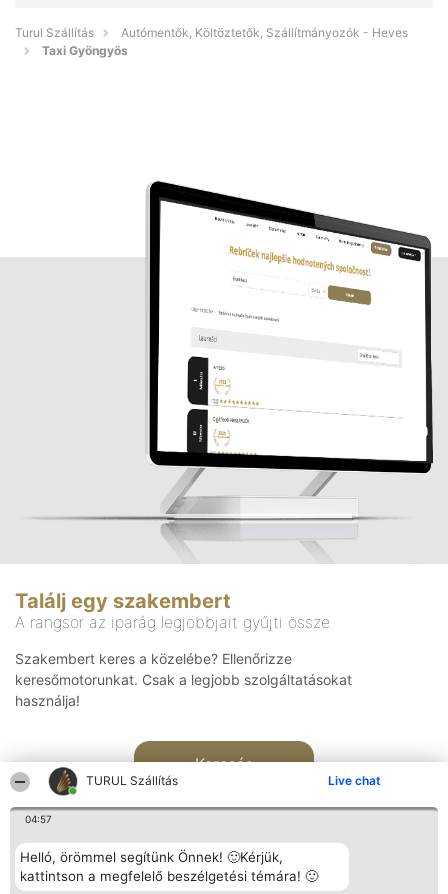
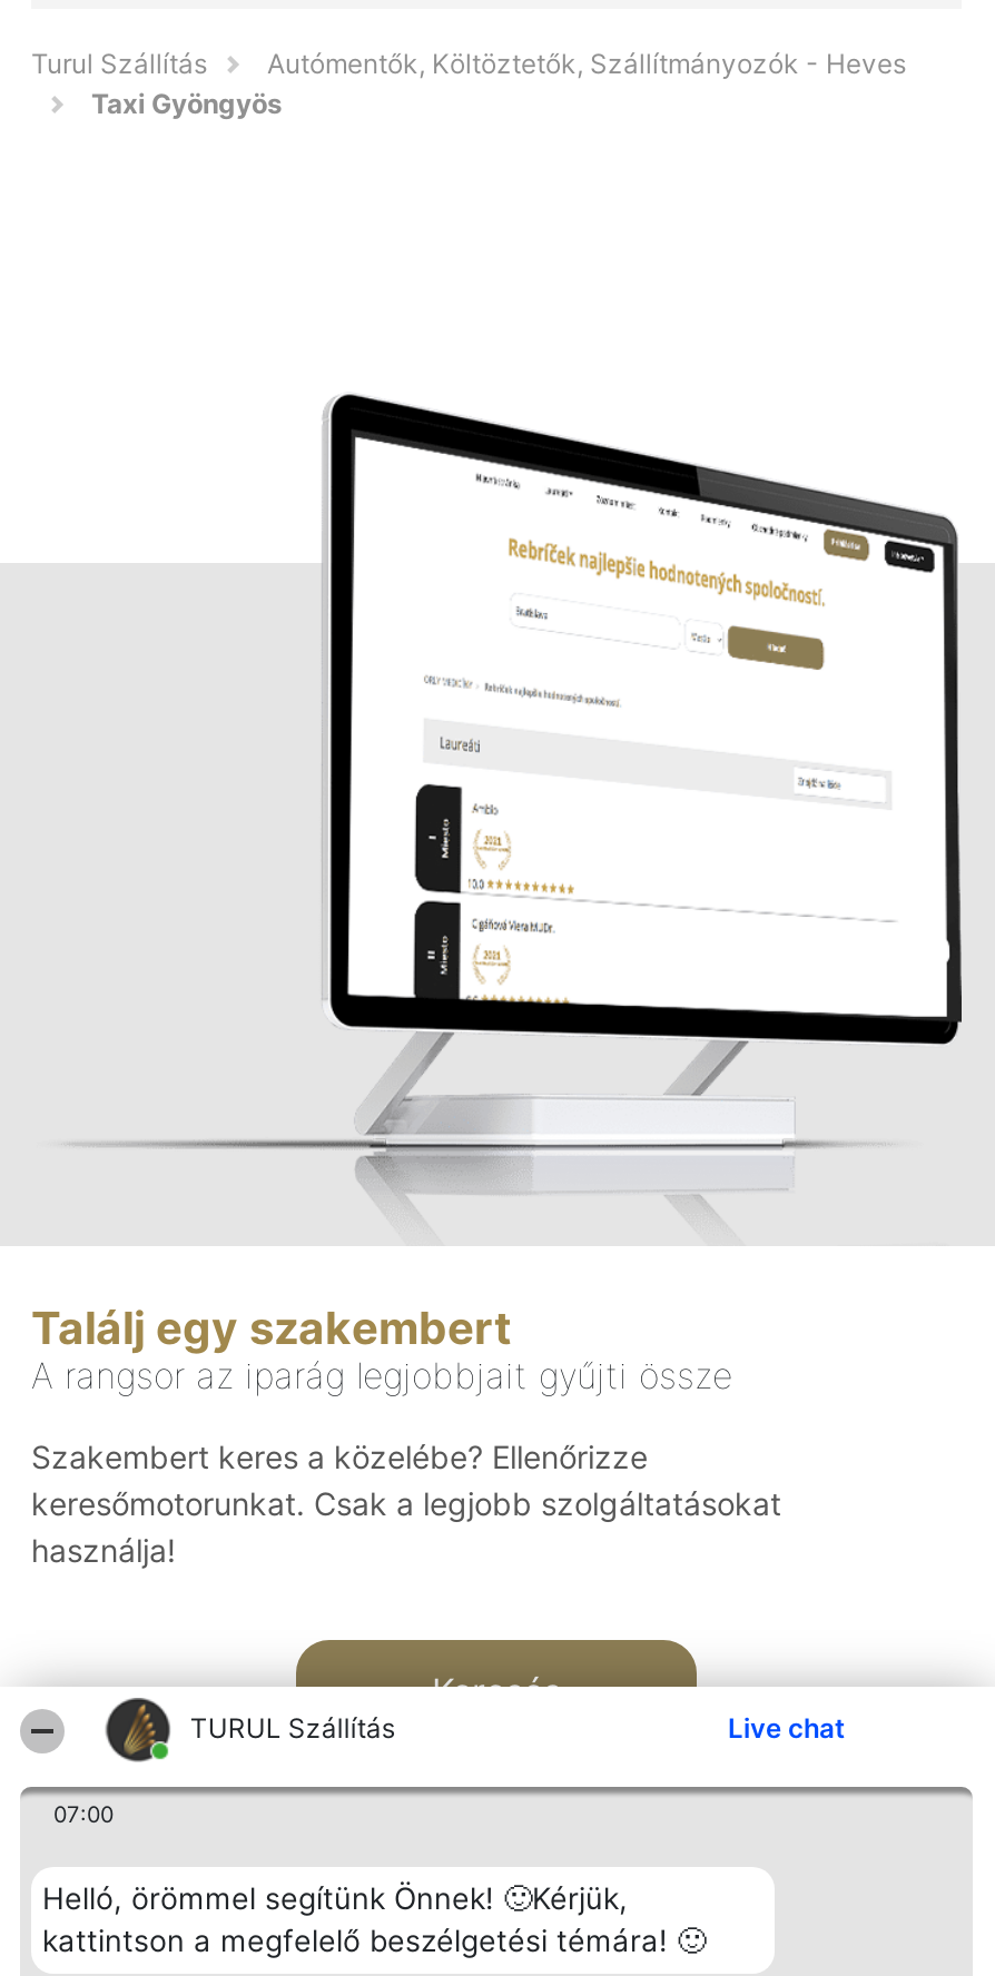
[25,813,52,825] 04:57 -> [53,1800,114,1827] 07:00

